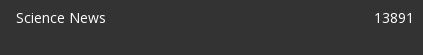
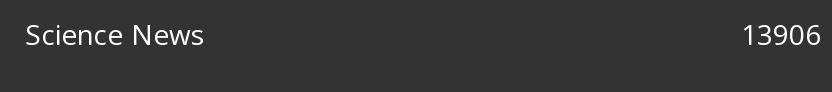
[374,8,414,27] 13891 -> [741,15,821,53] 13906

